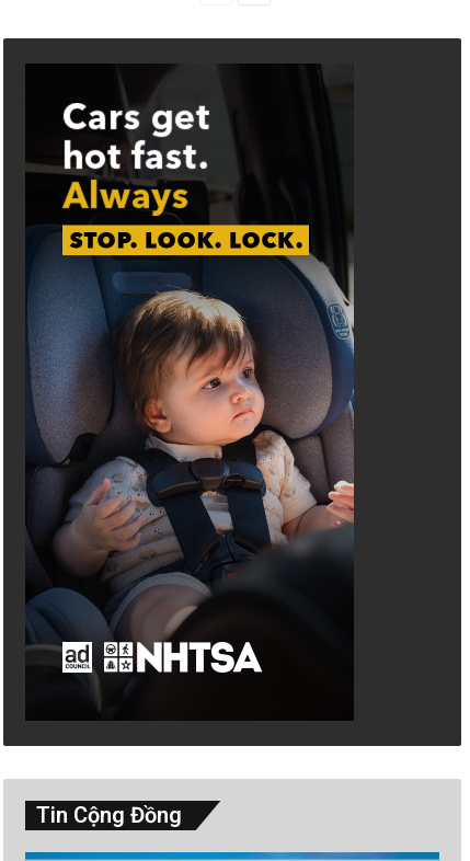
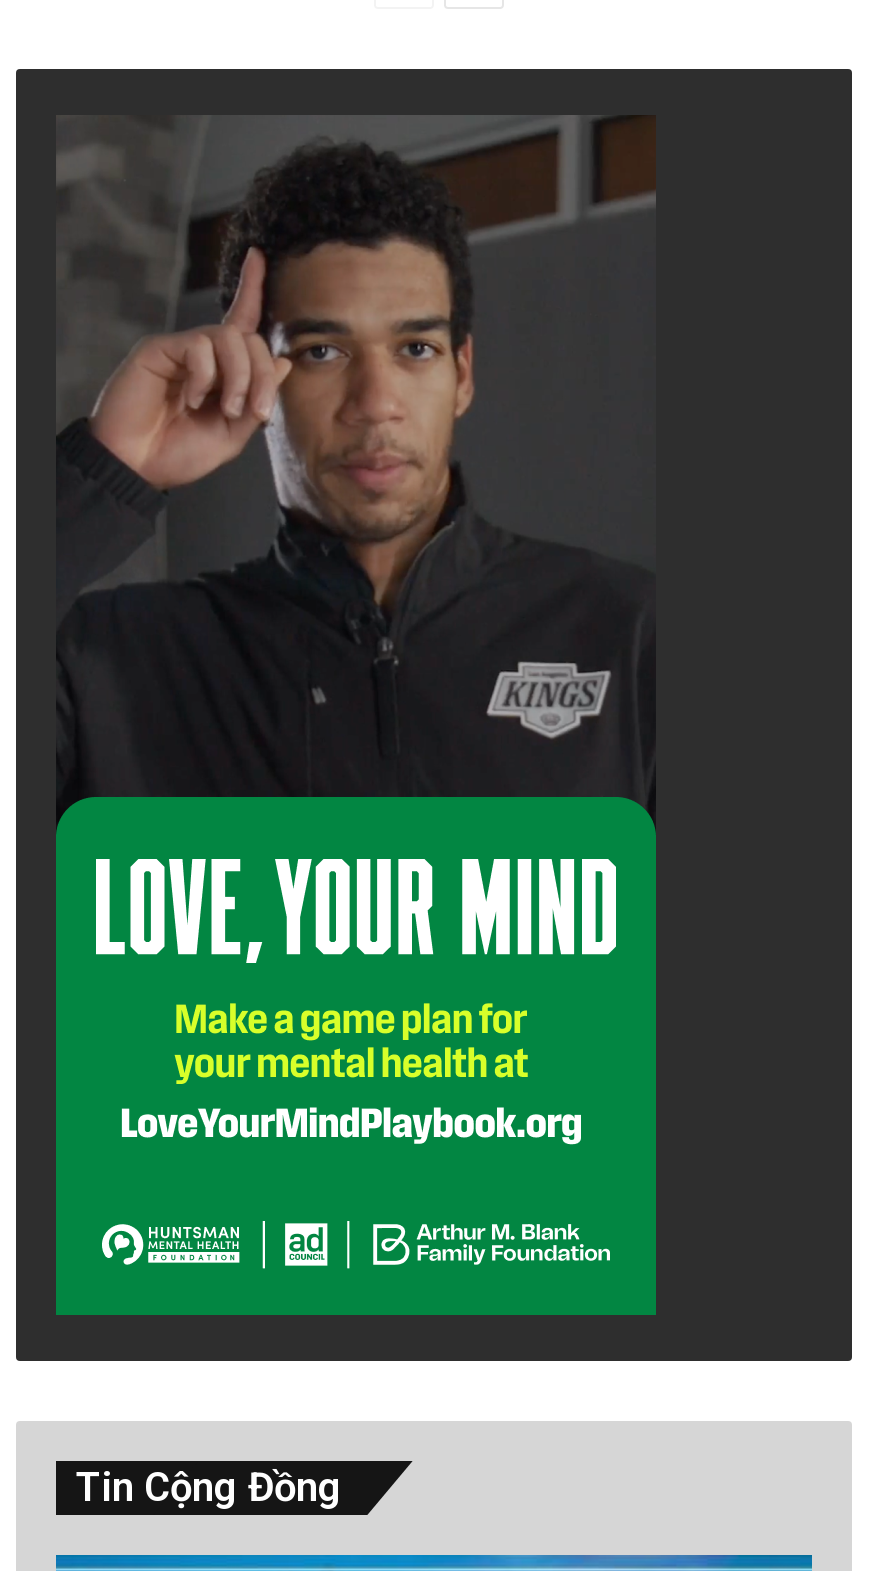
[25,64,355,721] [image] -> [56,115,656,1315] [image]

